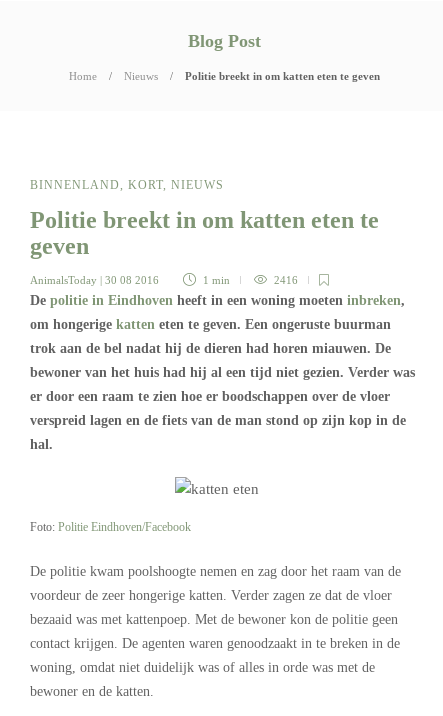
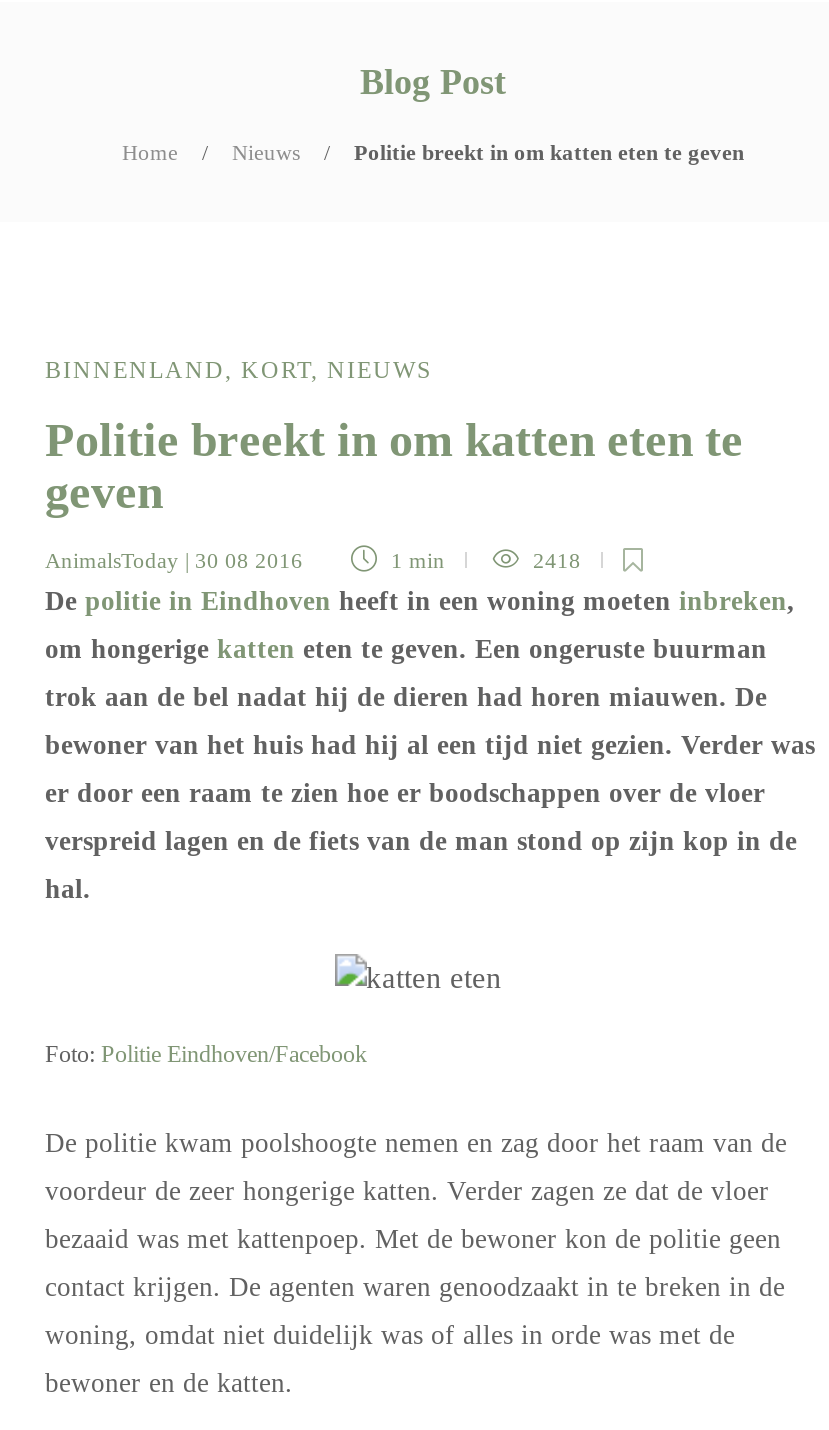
[271,274,298,286] 2416 -> [527,548,581,572] 2418

